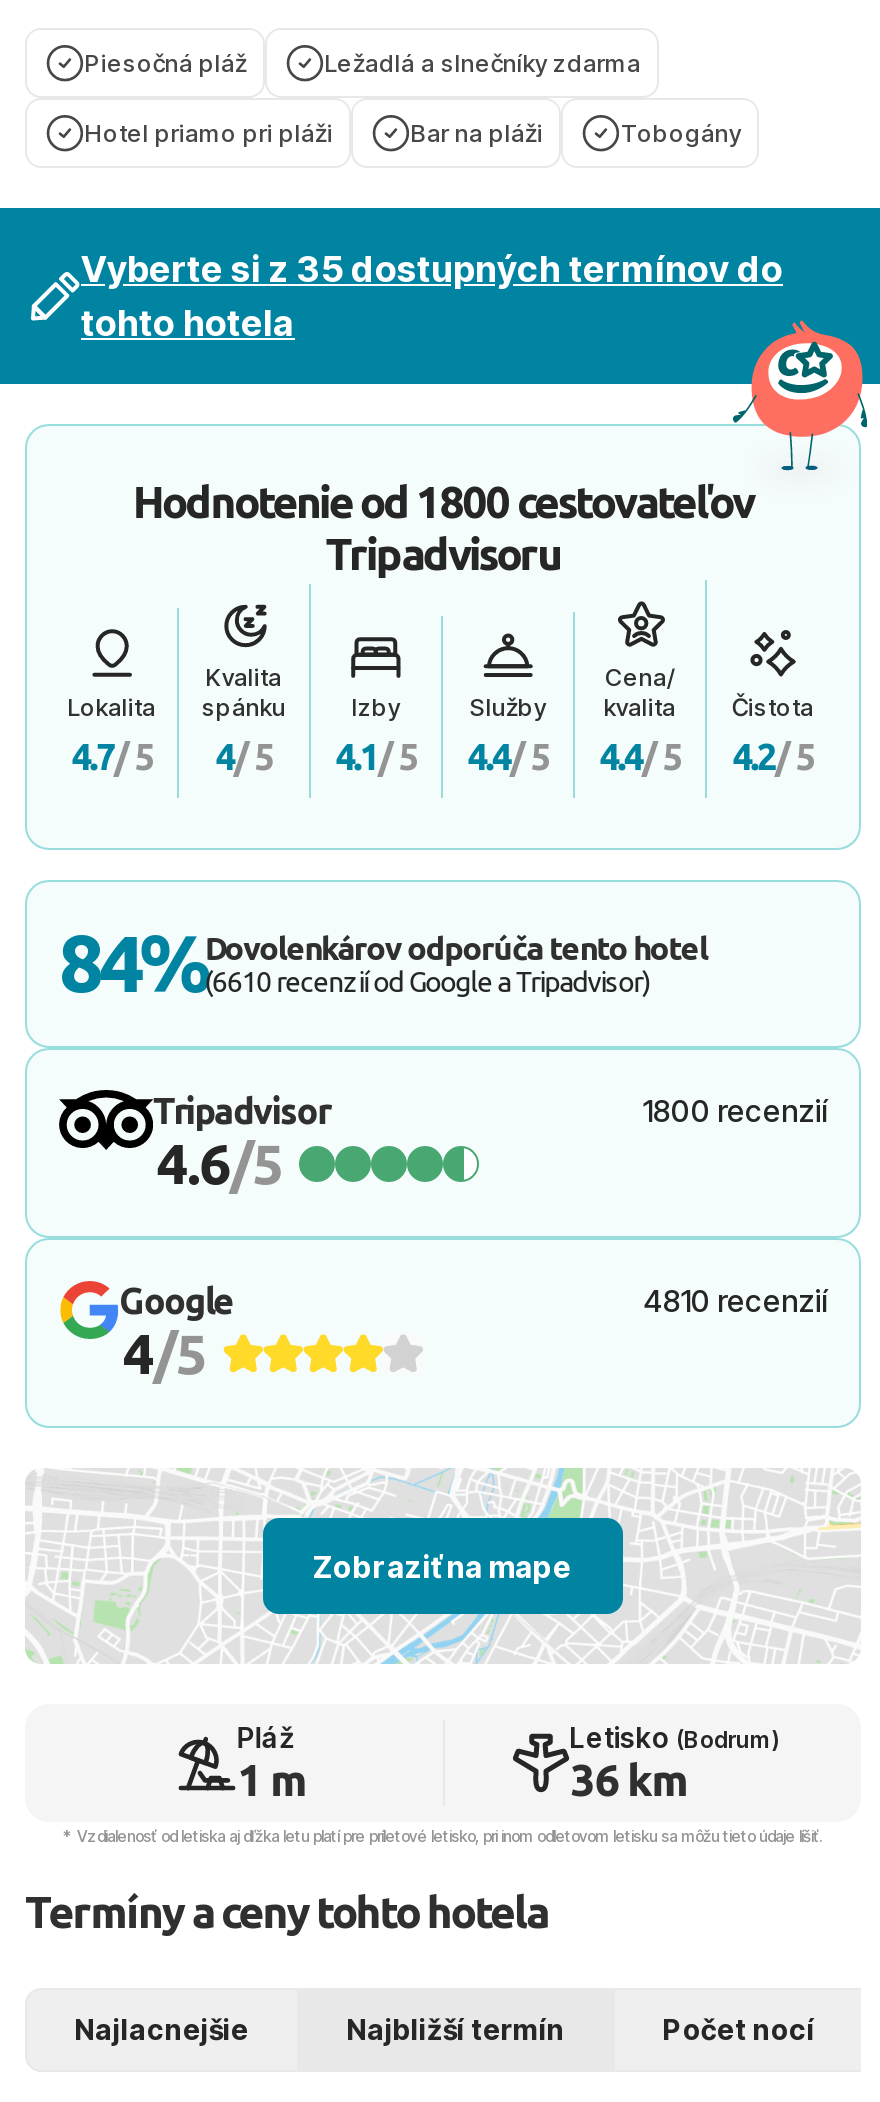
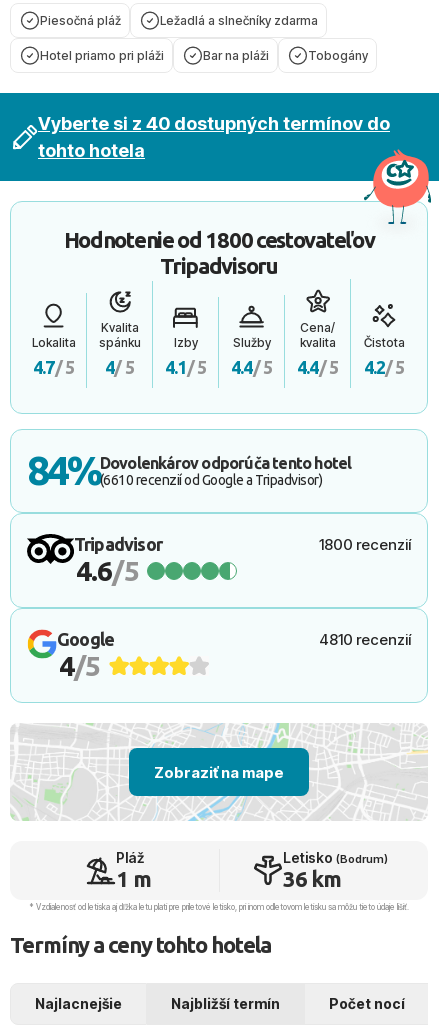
[81,248,783,290] Vyberte si z 35 dostupných termínov do -> [38,113,390,134] Vyberte si z 40 dostupných termínov do

